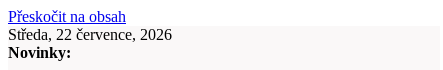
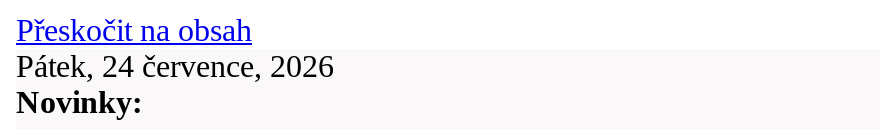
[8,26,172,43] Středa, 22 července, 2026 -> [16,49,334,83] Pátek, 24 července, 2026

